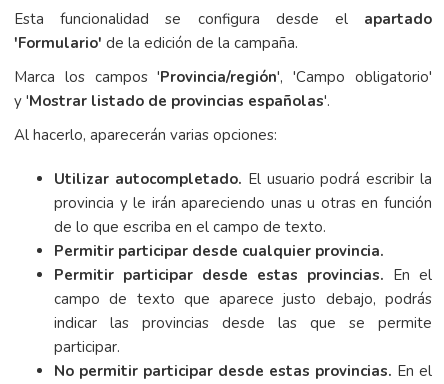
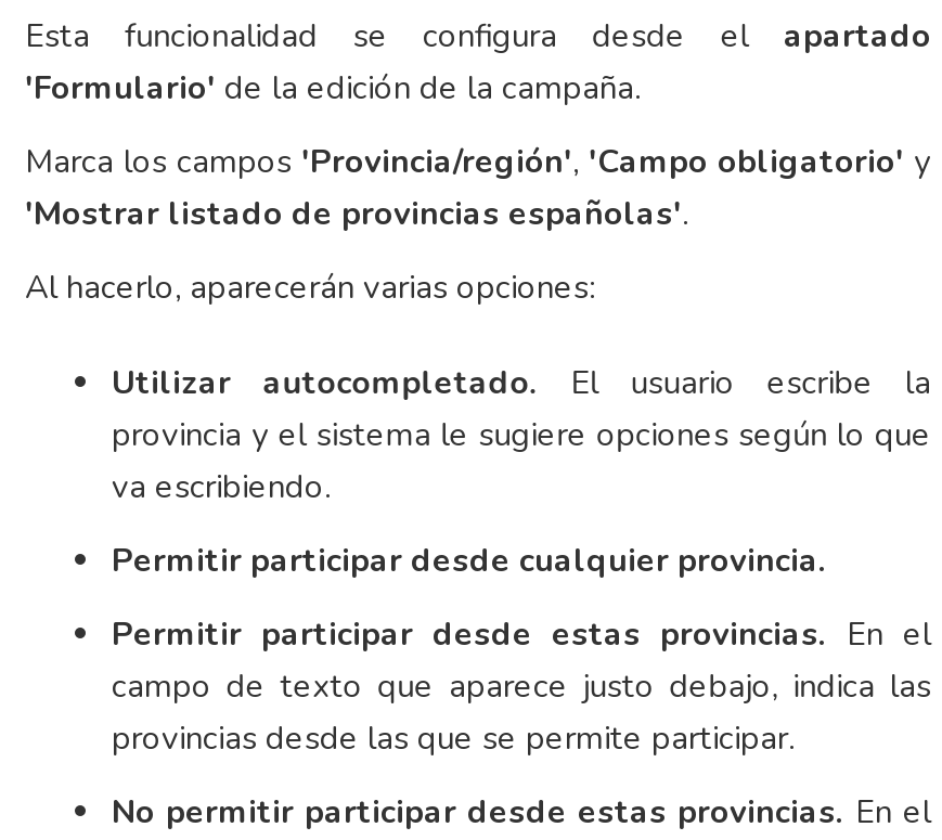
[54,169,432,237] Utilizar autocompletado. El usuario podrá escribir la | provincia y le irán apareciendo unas u otras en función | de lo que escriba en el campo de texto. -> [112,361,931,508] Utilizar autocompletado. El usuario escribe la | provincia y el sistema le sugiere opciones según lo que | va escribiendo.
[54,289,432,357] campo de texto que aparece justo debajo, podrás | indicar las provincias desde las que se permite | participar. -> [112,664,931,760] campo de texto que aparece justo debajo, indica las | provincias desde las que se permite participar.

